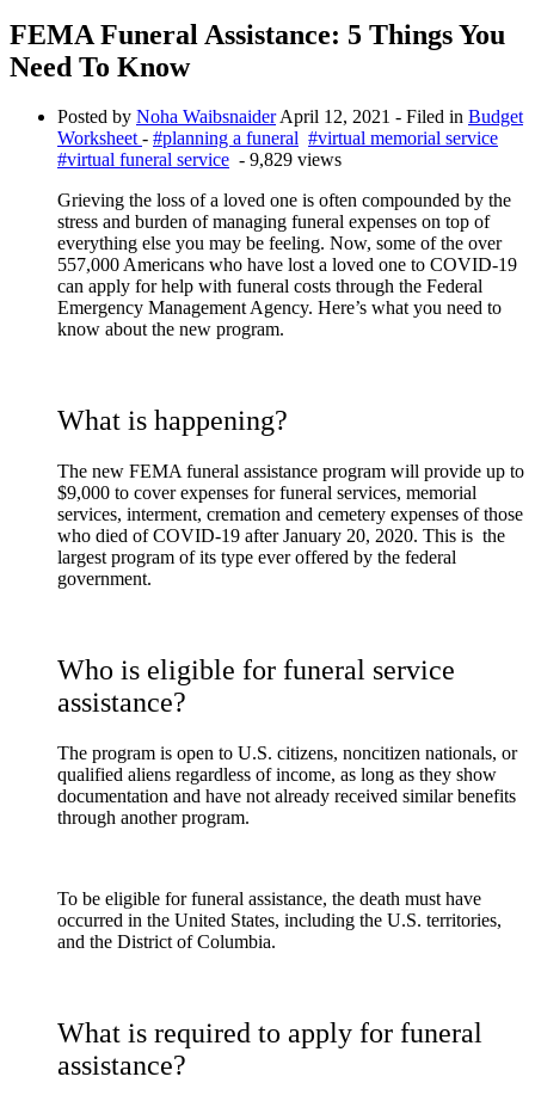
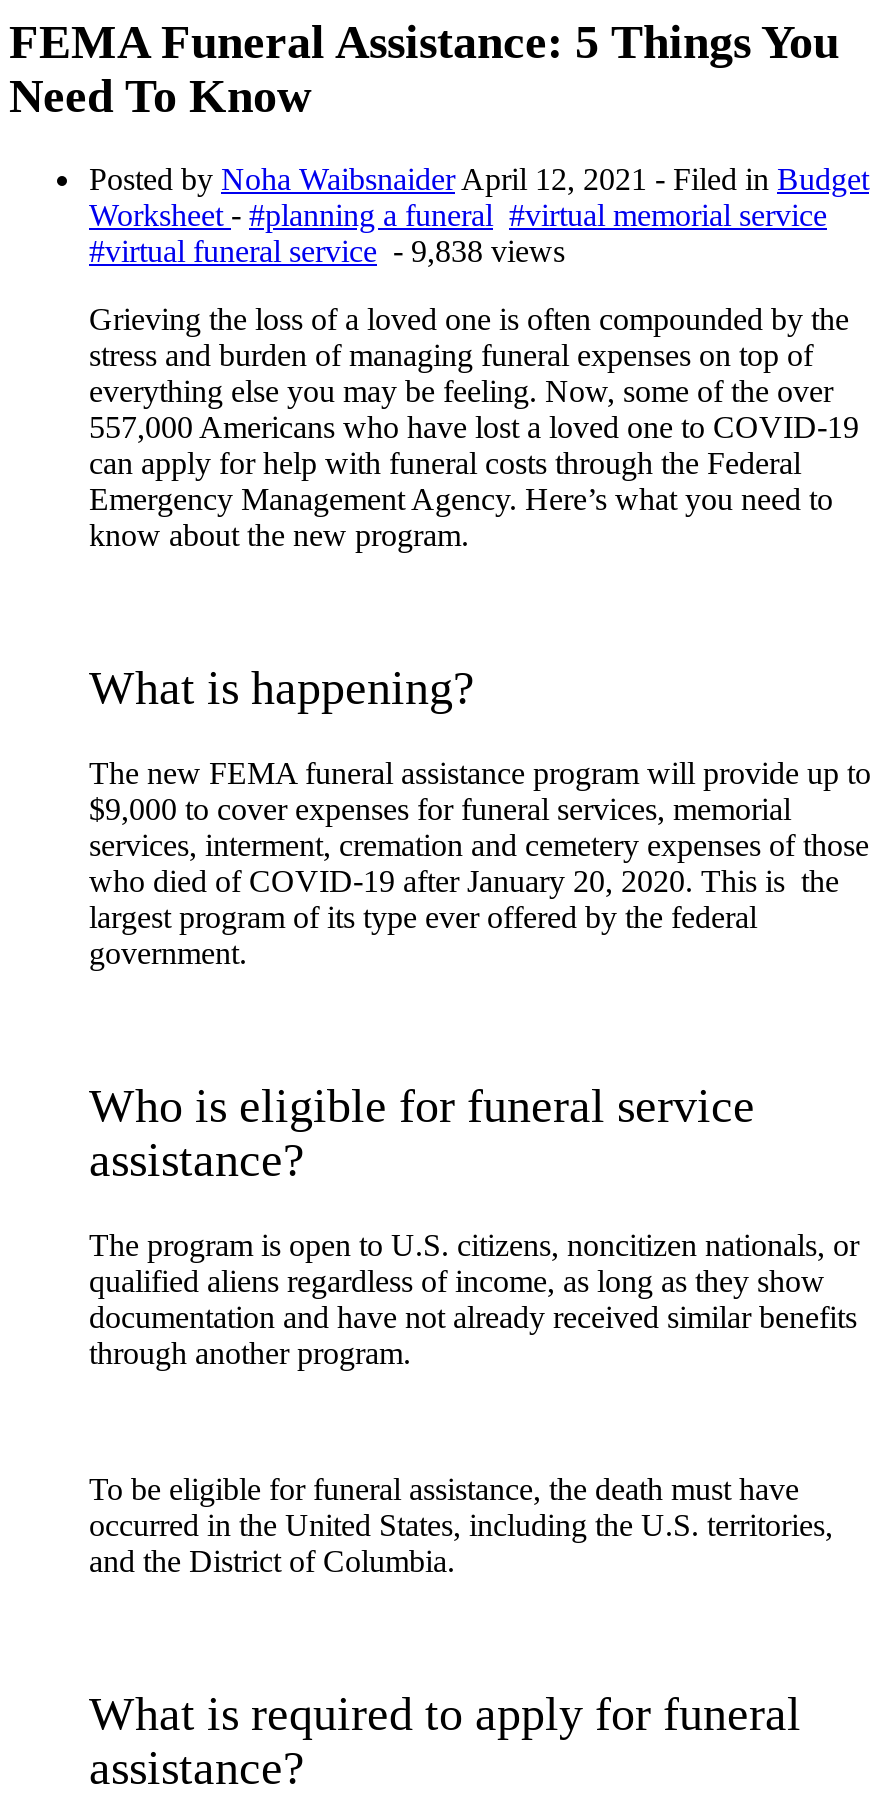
[57,150,342,170] #virtual funeral service - 9,829 views -> [89,235,565,269] #virtual funeral service - 9,838 views

